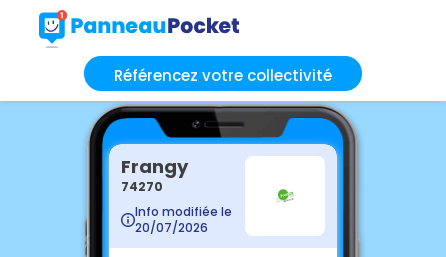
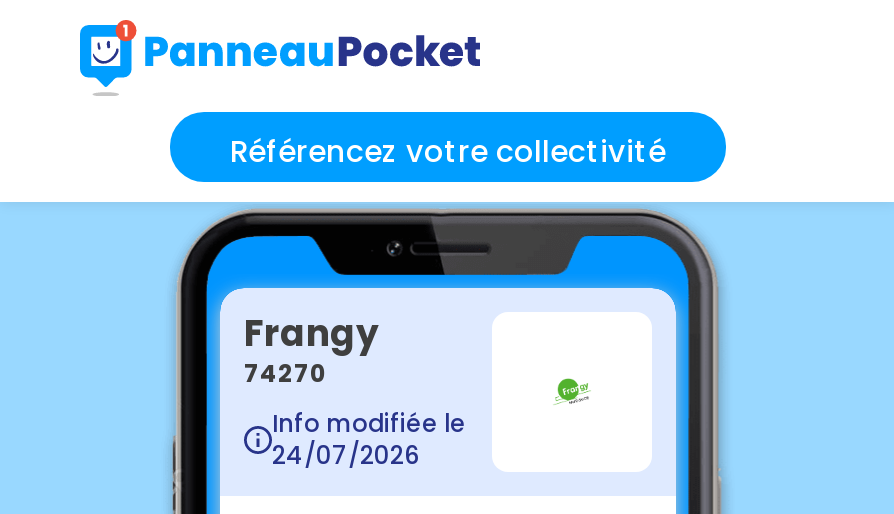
[135,219,208,236] 20/07/2026 -> [272,437,420,471] 24/07/2026

